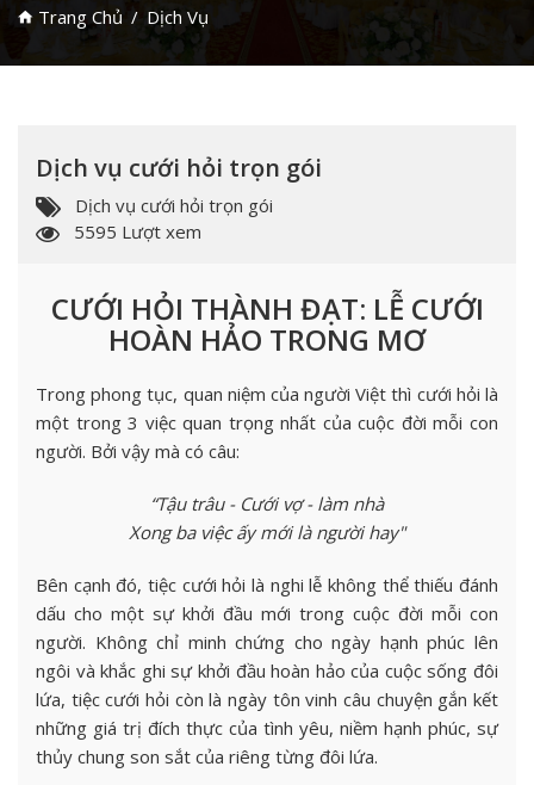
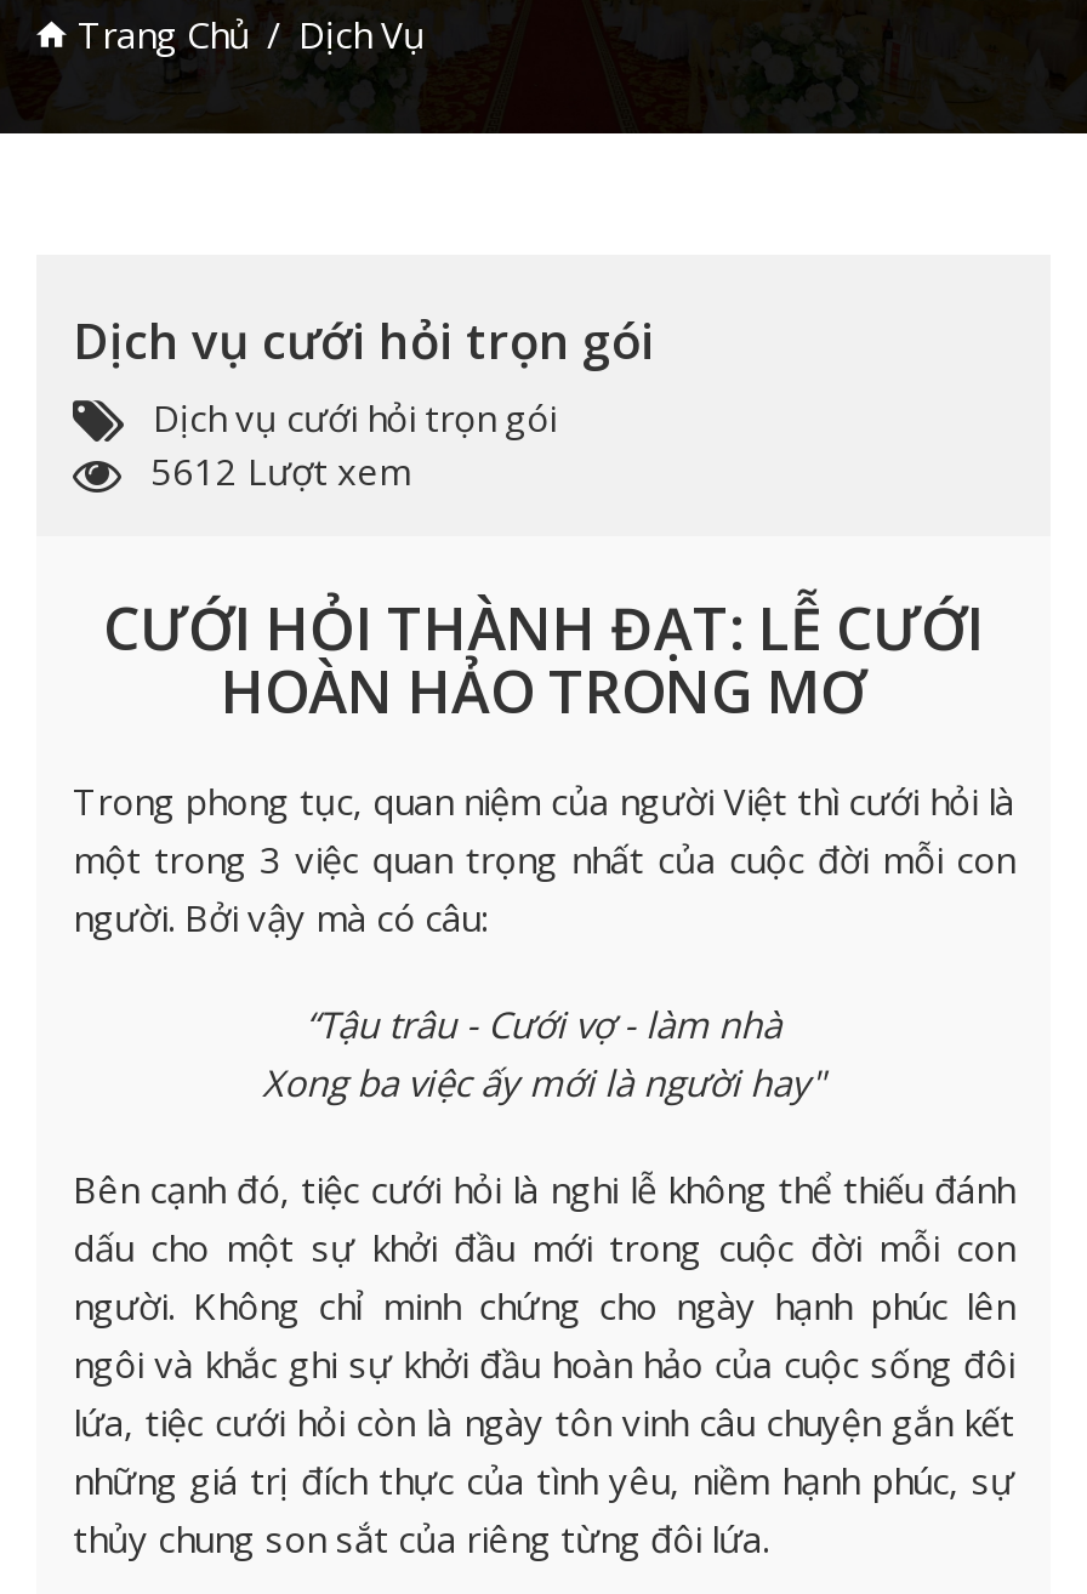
[74,220,201,243] 5595 Lượt xem -> [150,446,410,495] 5612 Lượt xem

